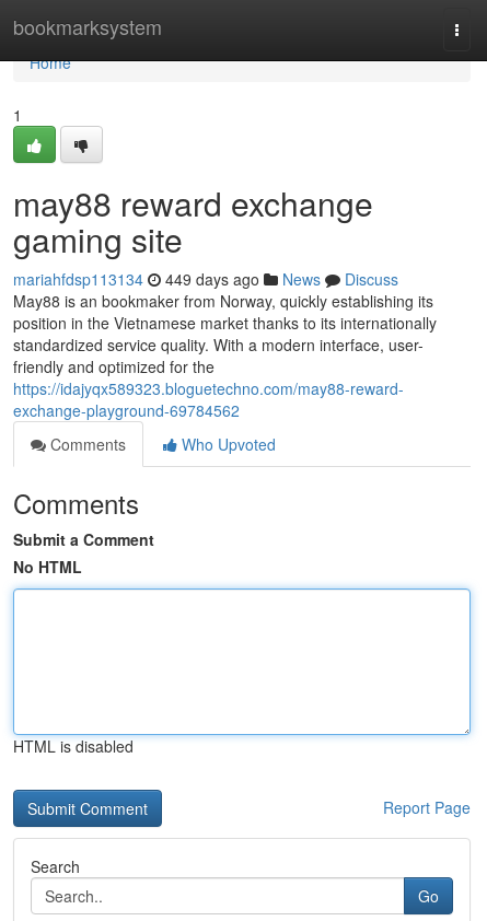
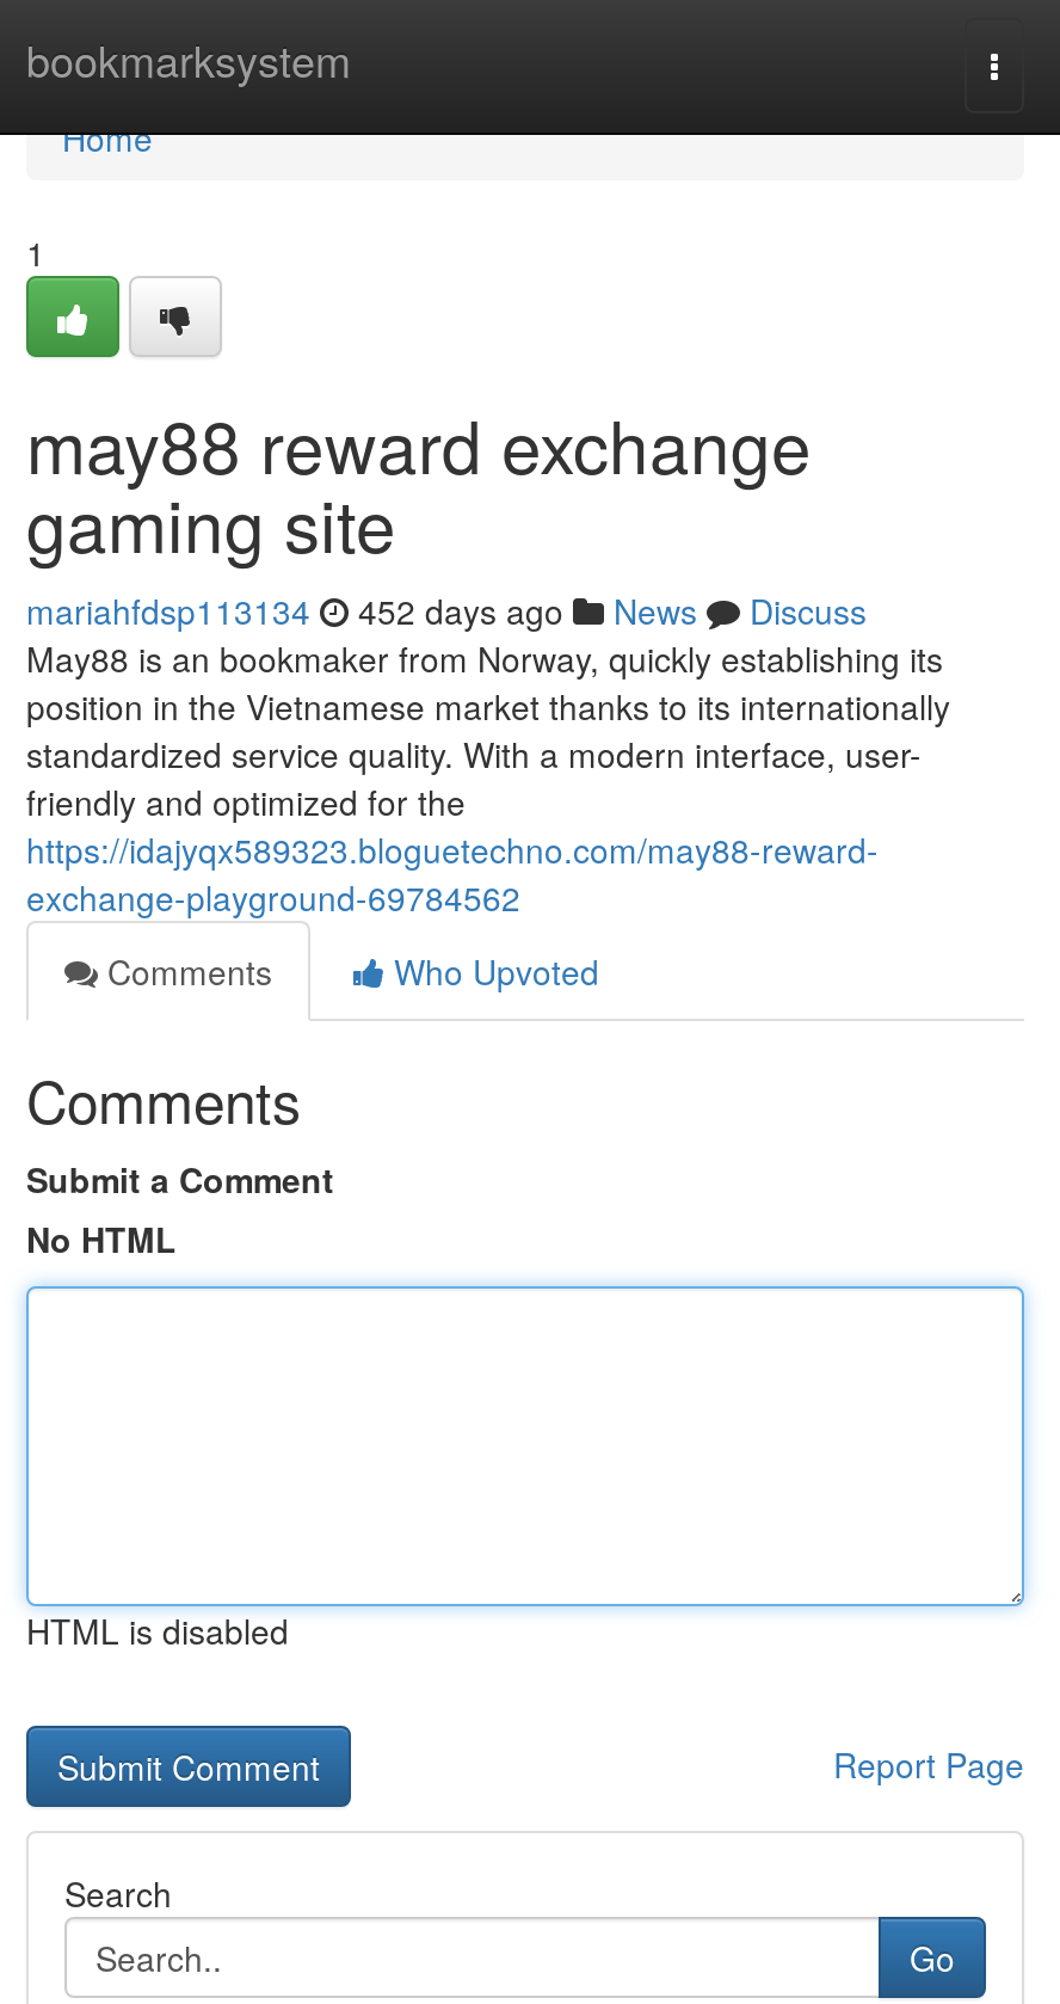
[13,268,398,290] mariahfdsp113134 449 days ago News Discuss -> [26,586,867,634] mariahfdsp113134 452 days ago News Discuss

